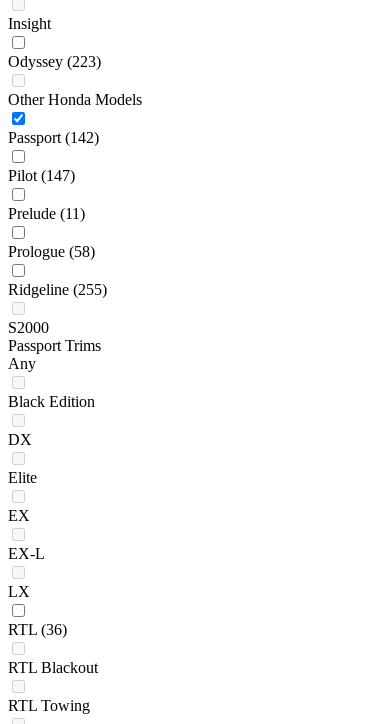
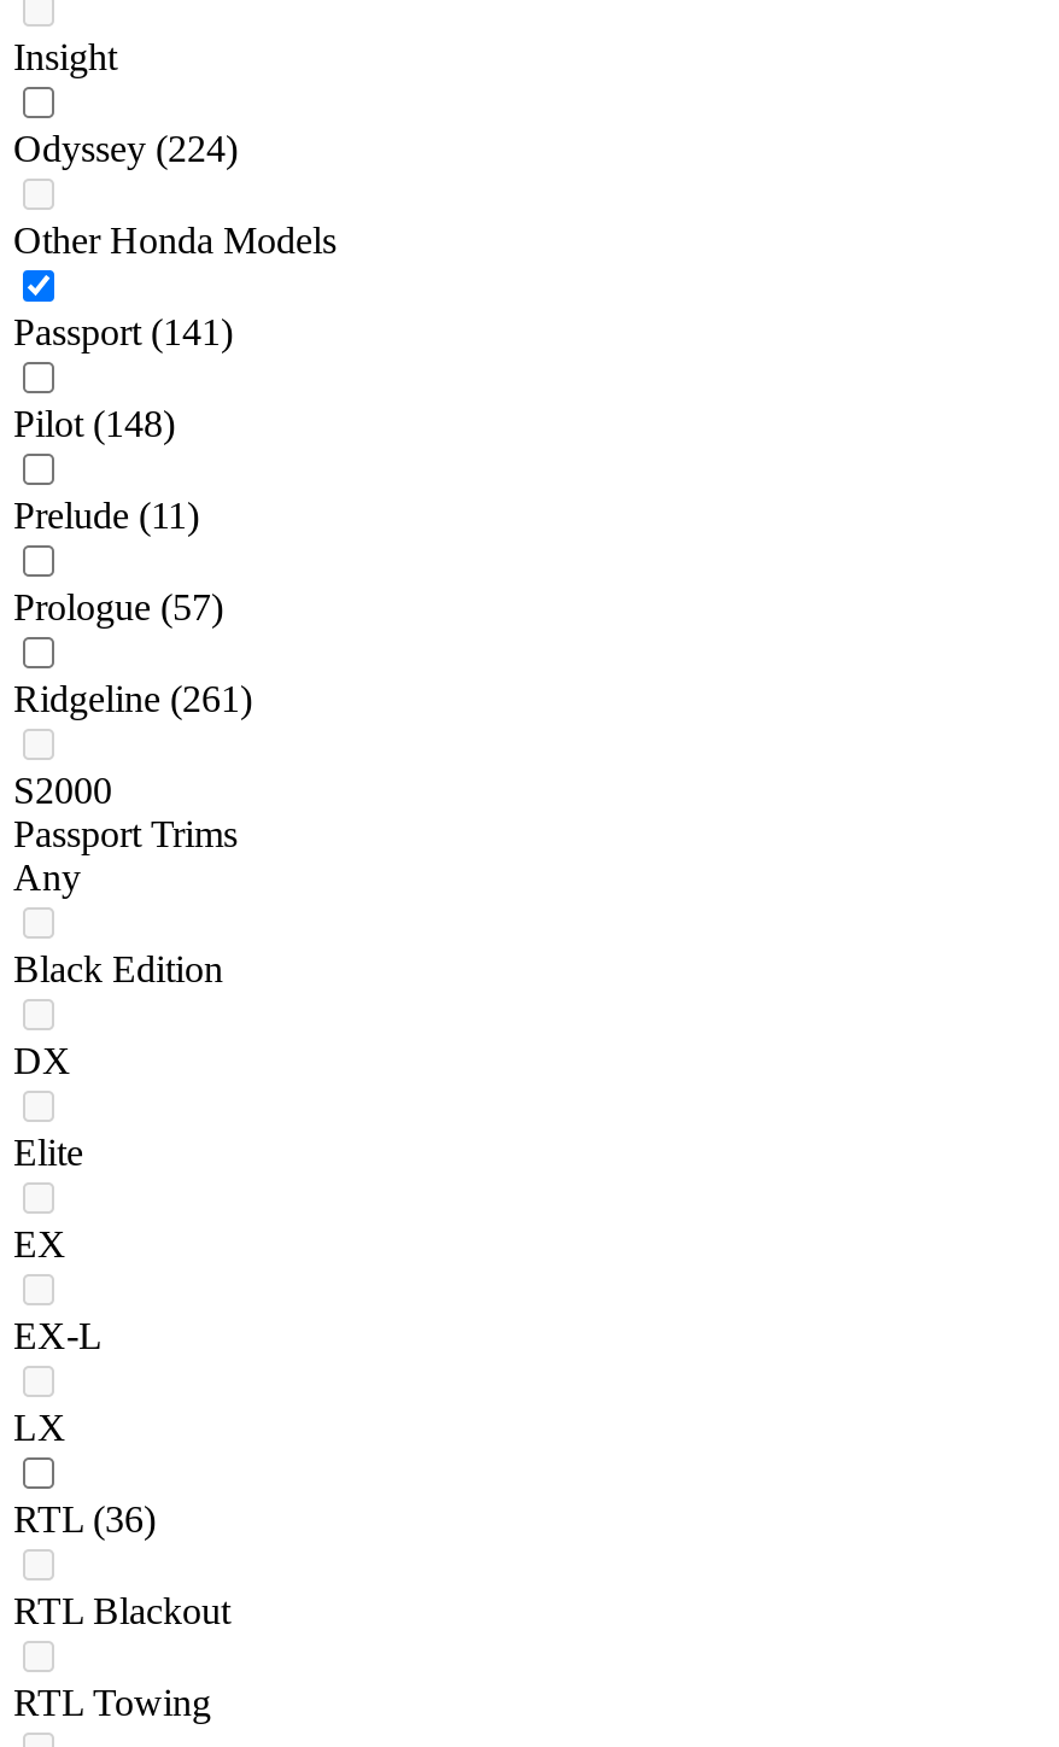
[8,53,101,70] Odyssey (223) -> [13,129,238,170] Odyssey (224)
[8,129,99,146] Passport (142) -> [13,312,233,353] Passport (141)
[8,167,75,184] Pilot (147) -> [13,404,175,445] Pilot (148)
[8,243,95,260] Prologue (58) -> [13,587,223,628] Prologue (57)
[8,281,107,298] Ridgeline (255) -> [13,679,252,720] Ridgeline (261)

